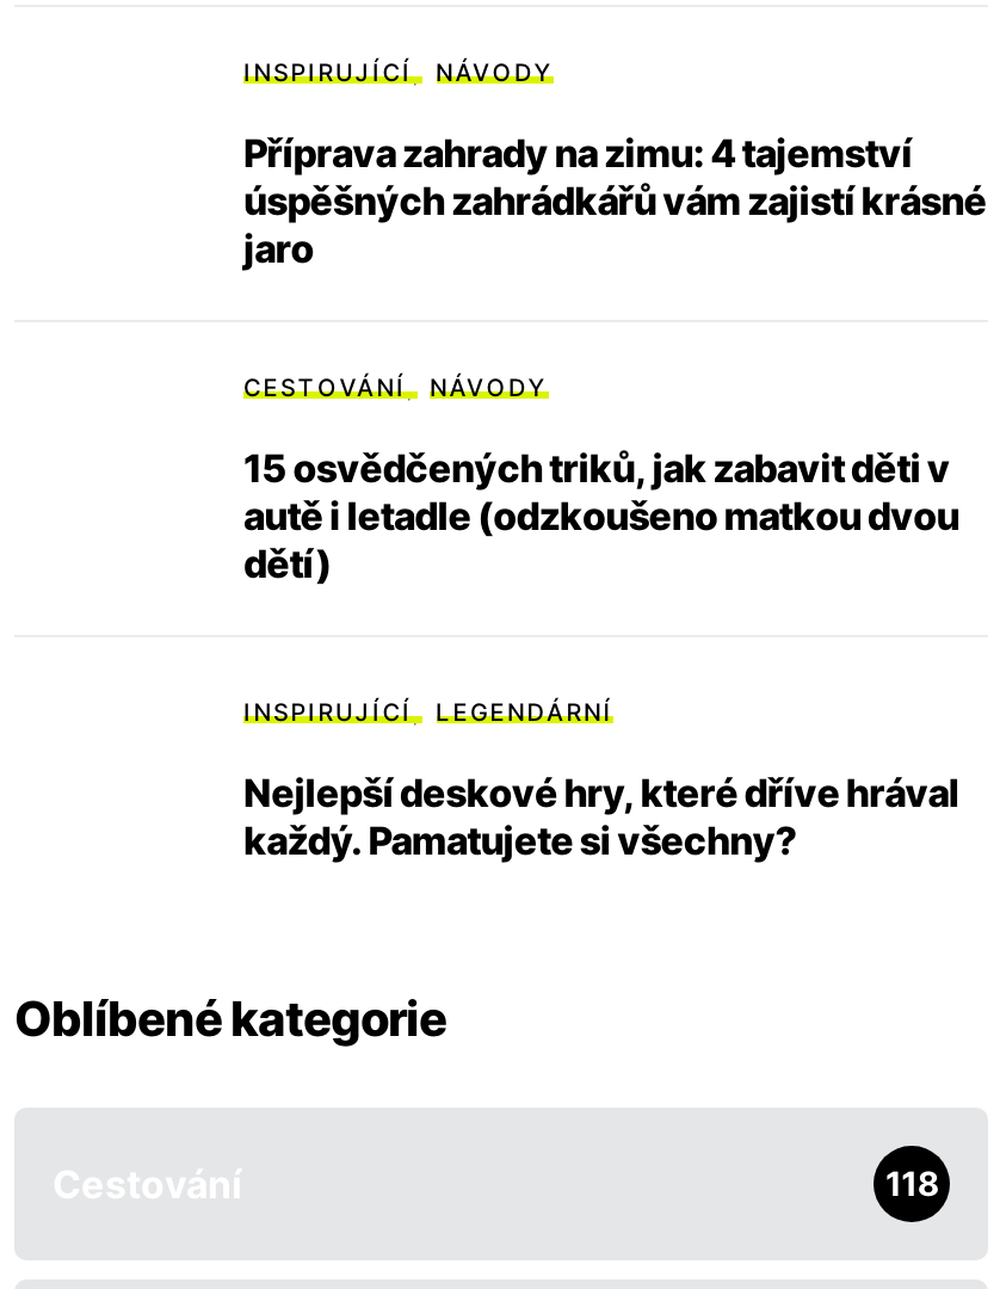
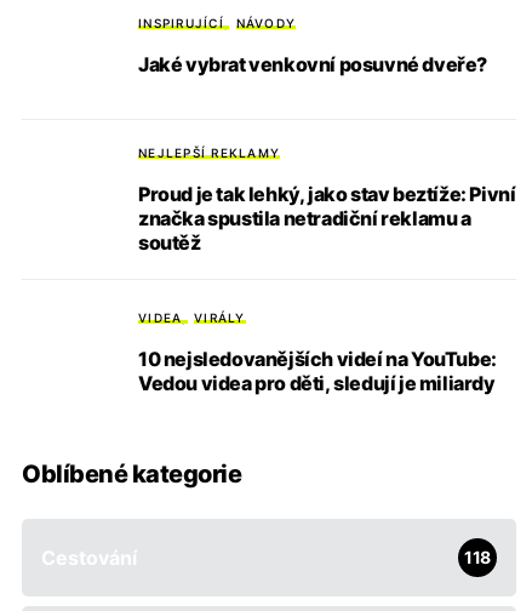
[243,128,987,272] Příprava zahrady na zimu: 4 tajemství | úspěšných zahrádkářů vám zajistí krásné | jaro -> [138,52,487,77] Jaké vybrat venkovní posuvné dveře?
[243,372,548,401] CESTOVÁNÍ | NÁVODY -> [138,145,280,160] NEJLEPŠÍ REKLAMY
[243,444,959,587] 15 osvědčených triků, jak zabavit děti v | autě i letadle (odzkoušeno matkou dvou | dětí) -> [138,182,516,254] Proud je tak lehký, jako stav beztíže: Pivní | značka spustila netradiční reklamu a | soutěž
[243,698,613,726] INSPIRUJÍCÍ | LEGENDÁRNÍ -> [138,311,245,325] VIDEA | VIRÁLY
[243,769,959,865] Nejlepší deskové hry, které dříve hrával | každý. Pamatujete si všechny? -> [138,347,497,396] 10 nejsledovanějších videí na YouTube: | Vedou videa pro děti, sledují je miliardy

